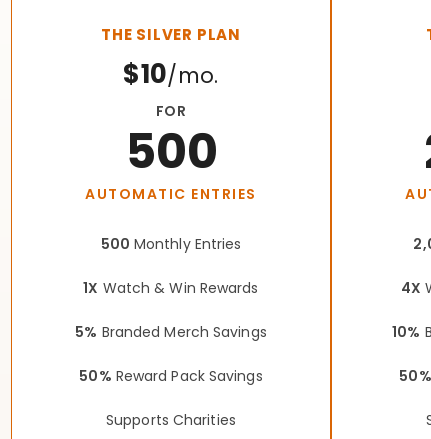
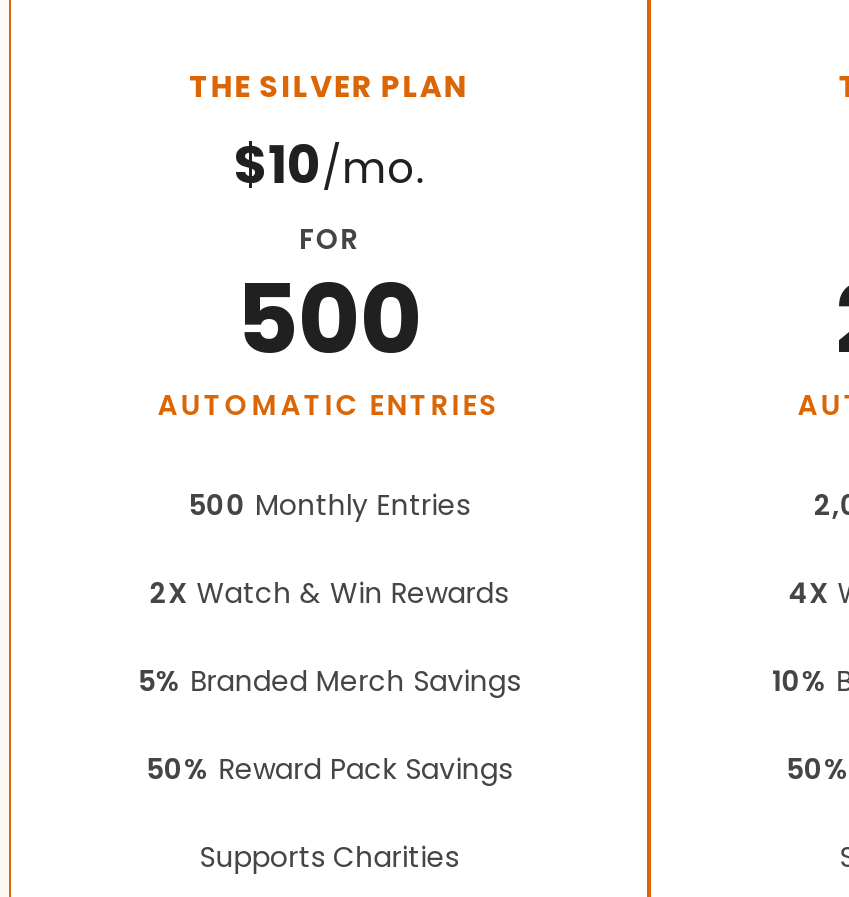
[83,278,259,298] 1X Watch & Win Rewards -> [150,573,508,613] 2X Watch & Win Rewards

